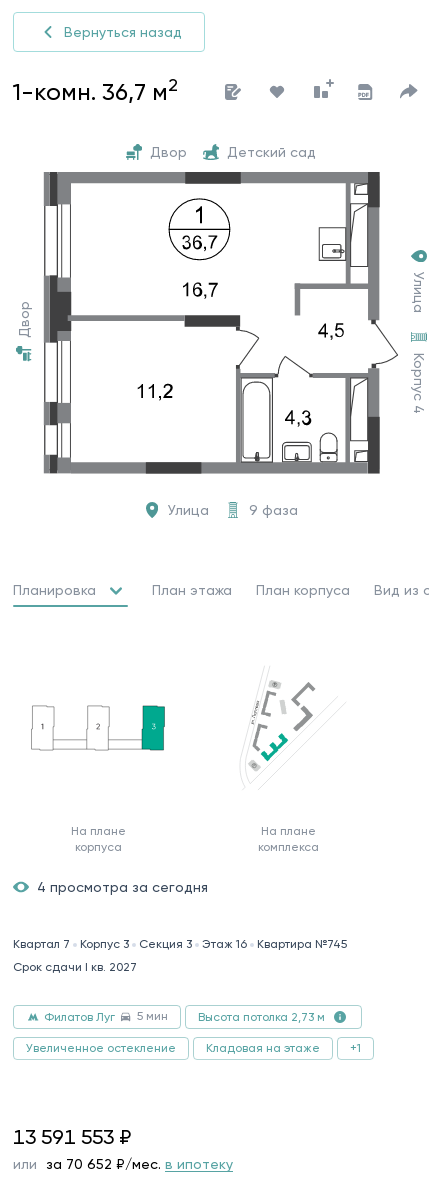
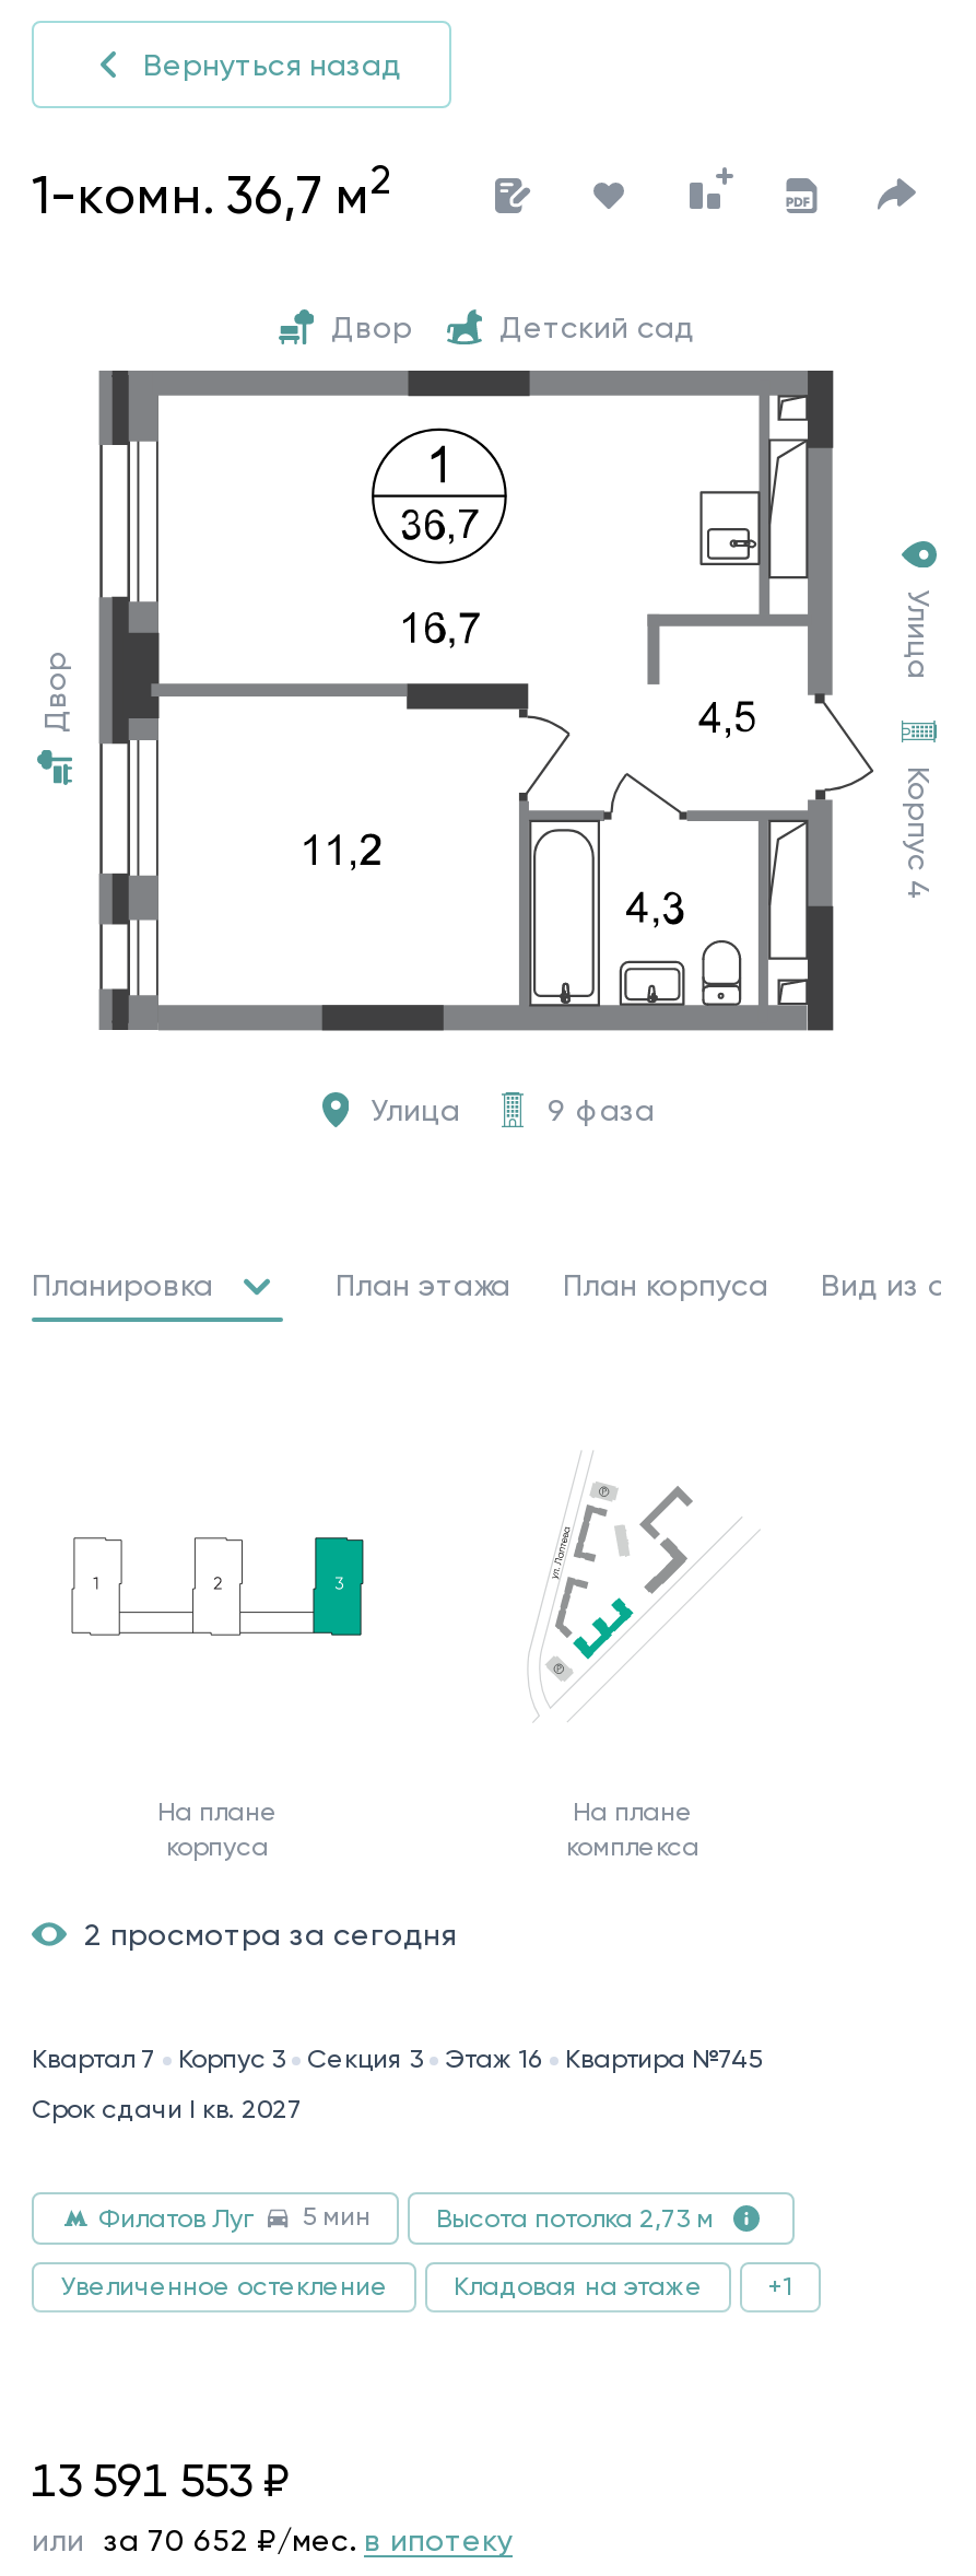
[37,879,208,895] 4 просмотра за сегодня -> [84,1917,456,1952] 2 просмотра за сегодня

